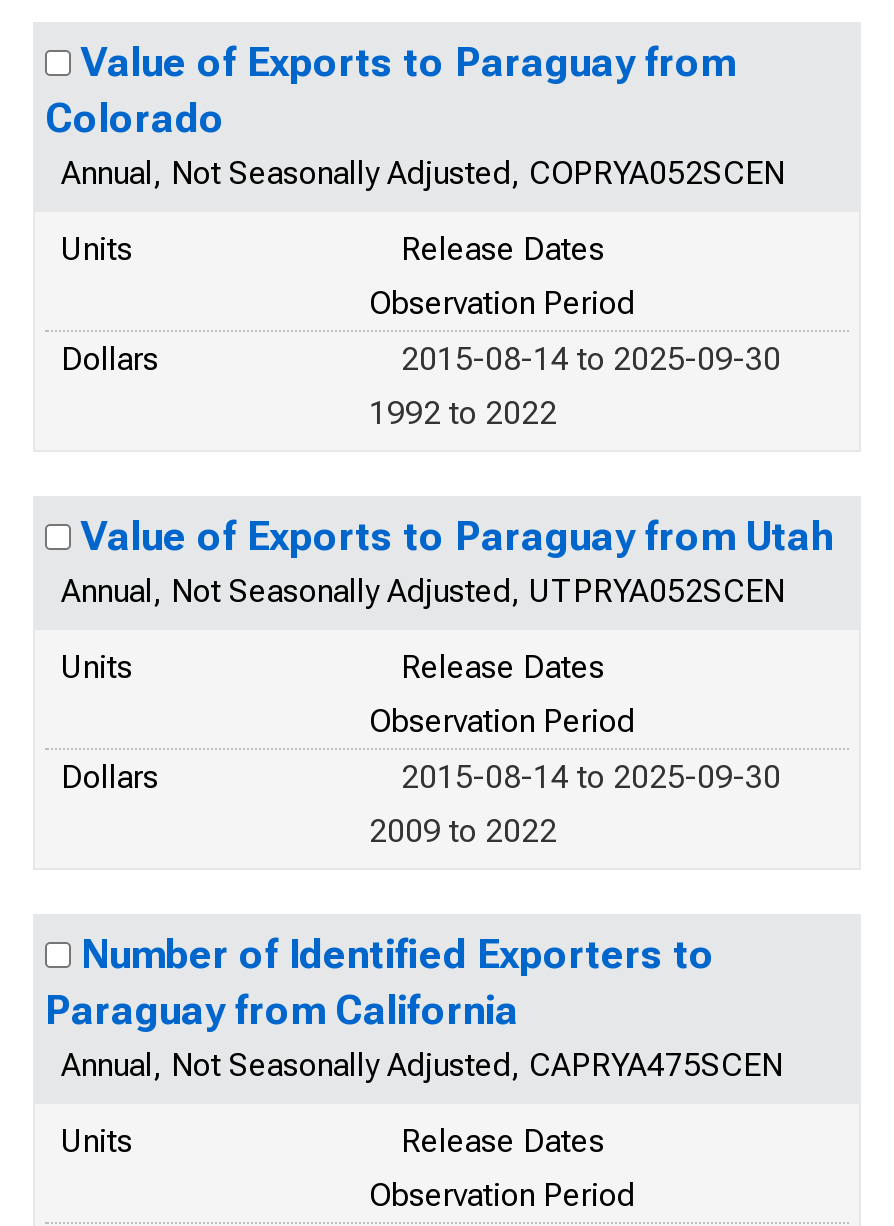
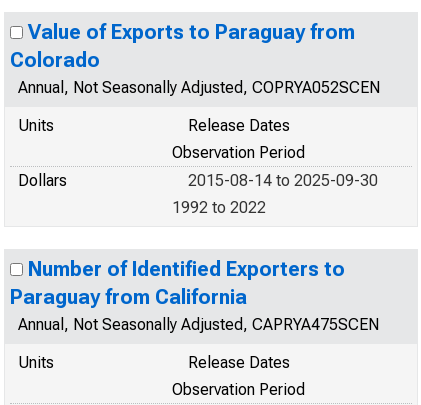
[61,512,833,850] Value of Exports to Paraguay from Utah | Annual, Not Seasonally Adjusted, UTPRYA052SCEN | Units | Release Dates | Observation Period | Dollars | 2015-08-14 to 2025-09-30 | 2009 to 2022 -> none

